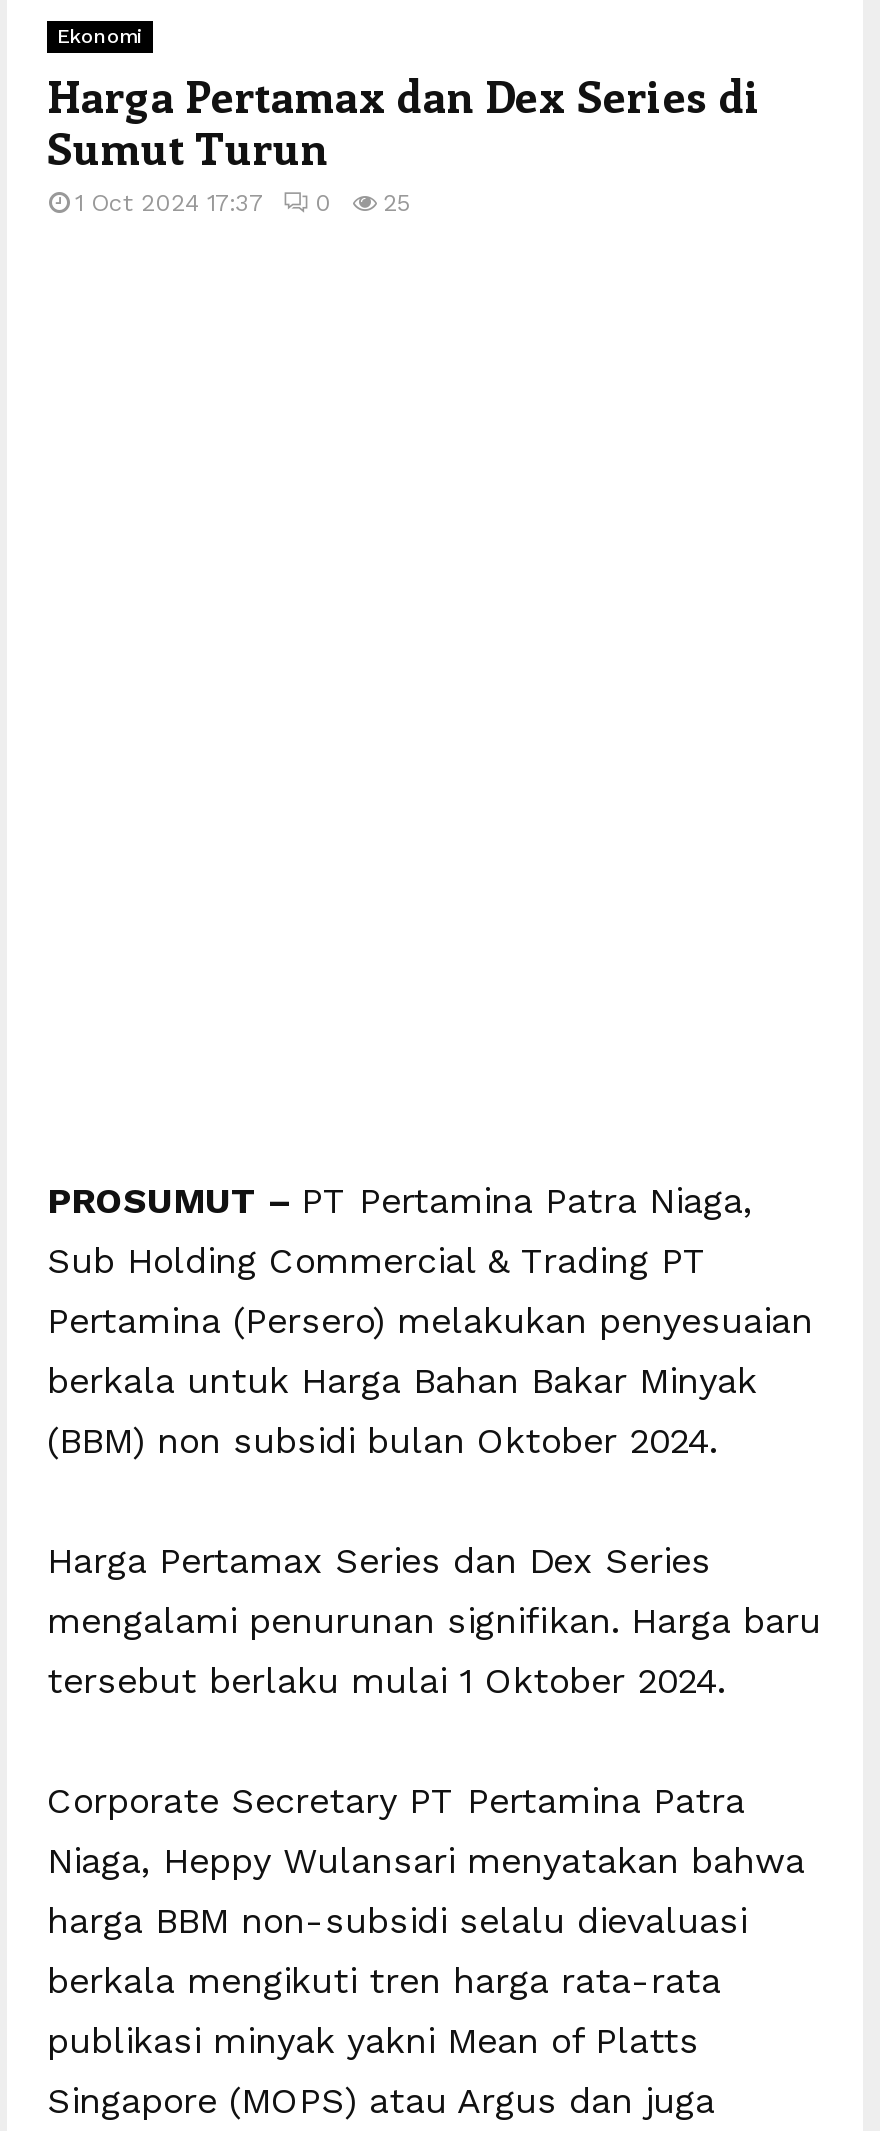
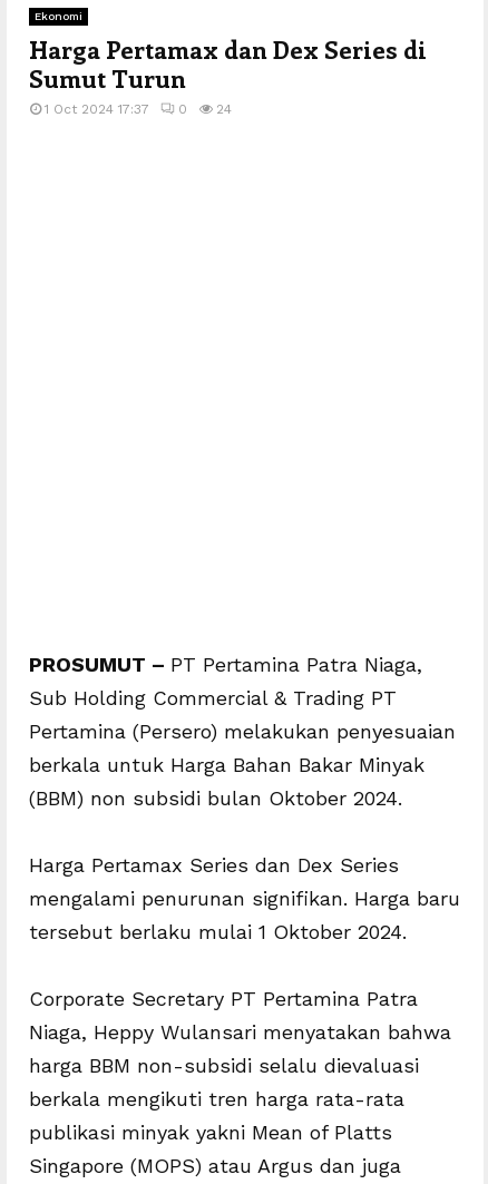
[383,190,411,218] 25 -> [216,102,232,117] 24

